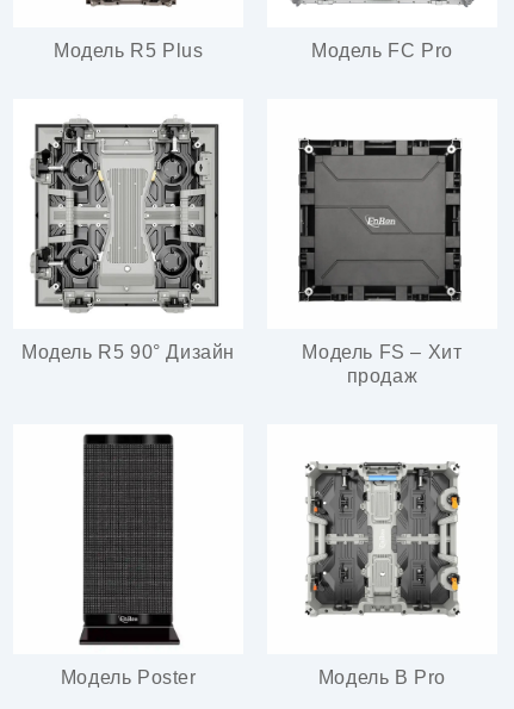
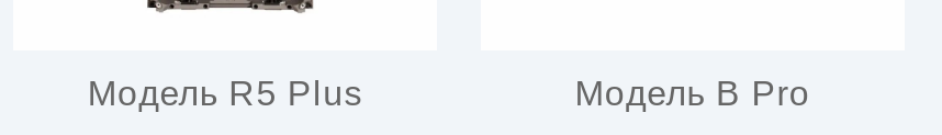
[311,41,453,61] Модель FC Pro -> none
[22,118,462,386] [image] | Модель R5 90° Дизайн | Модель FS – Хит | продаж -> none
[298,137,463,303] [image] -> none
[60,433,196,687] [image] | Модель Poster -> none
[304,461,460,617] [image] -> none

